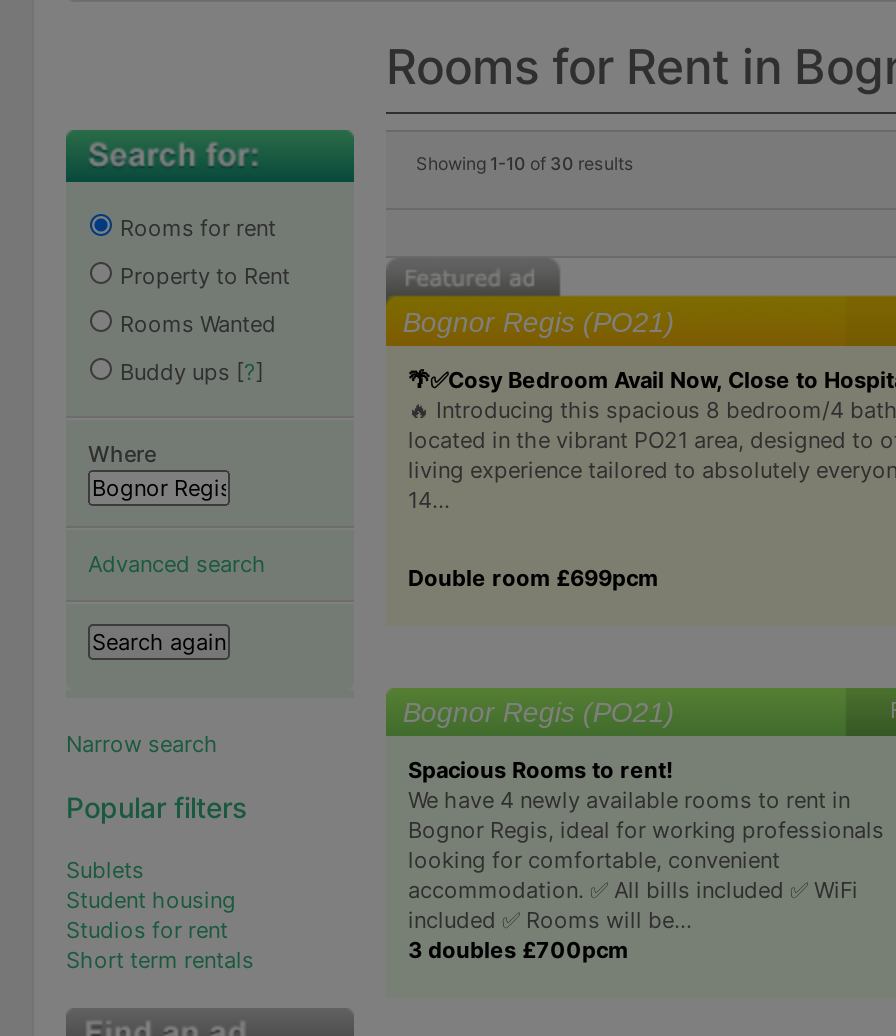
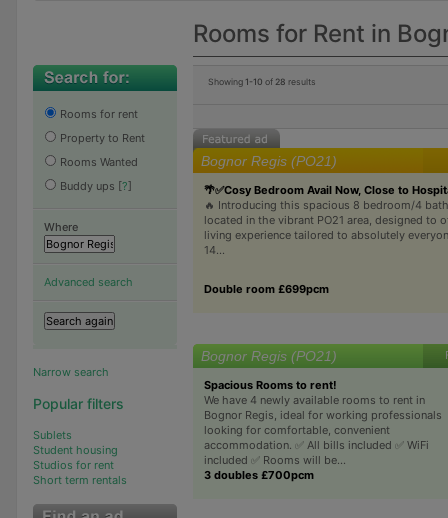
[416,152,634,174] Showing 1-10 of 30 results -> [208,76,316,87] Showing 1-10 of 28 results

